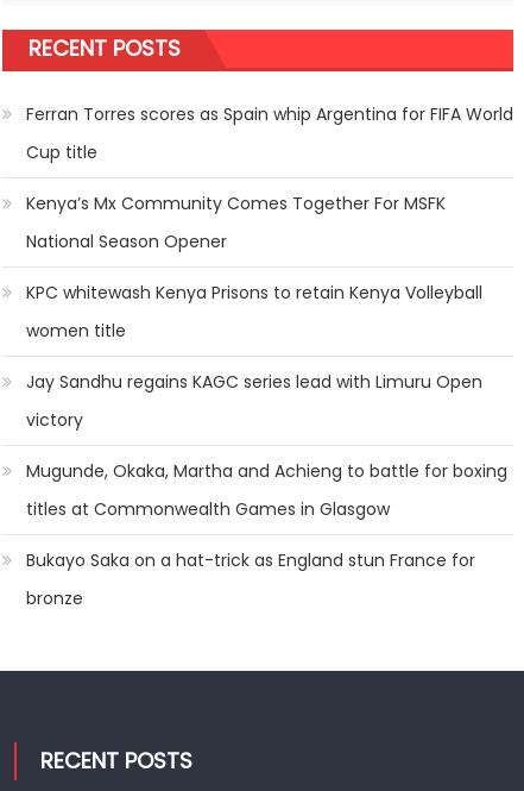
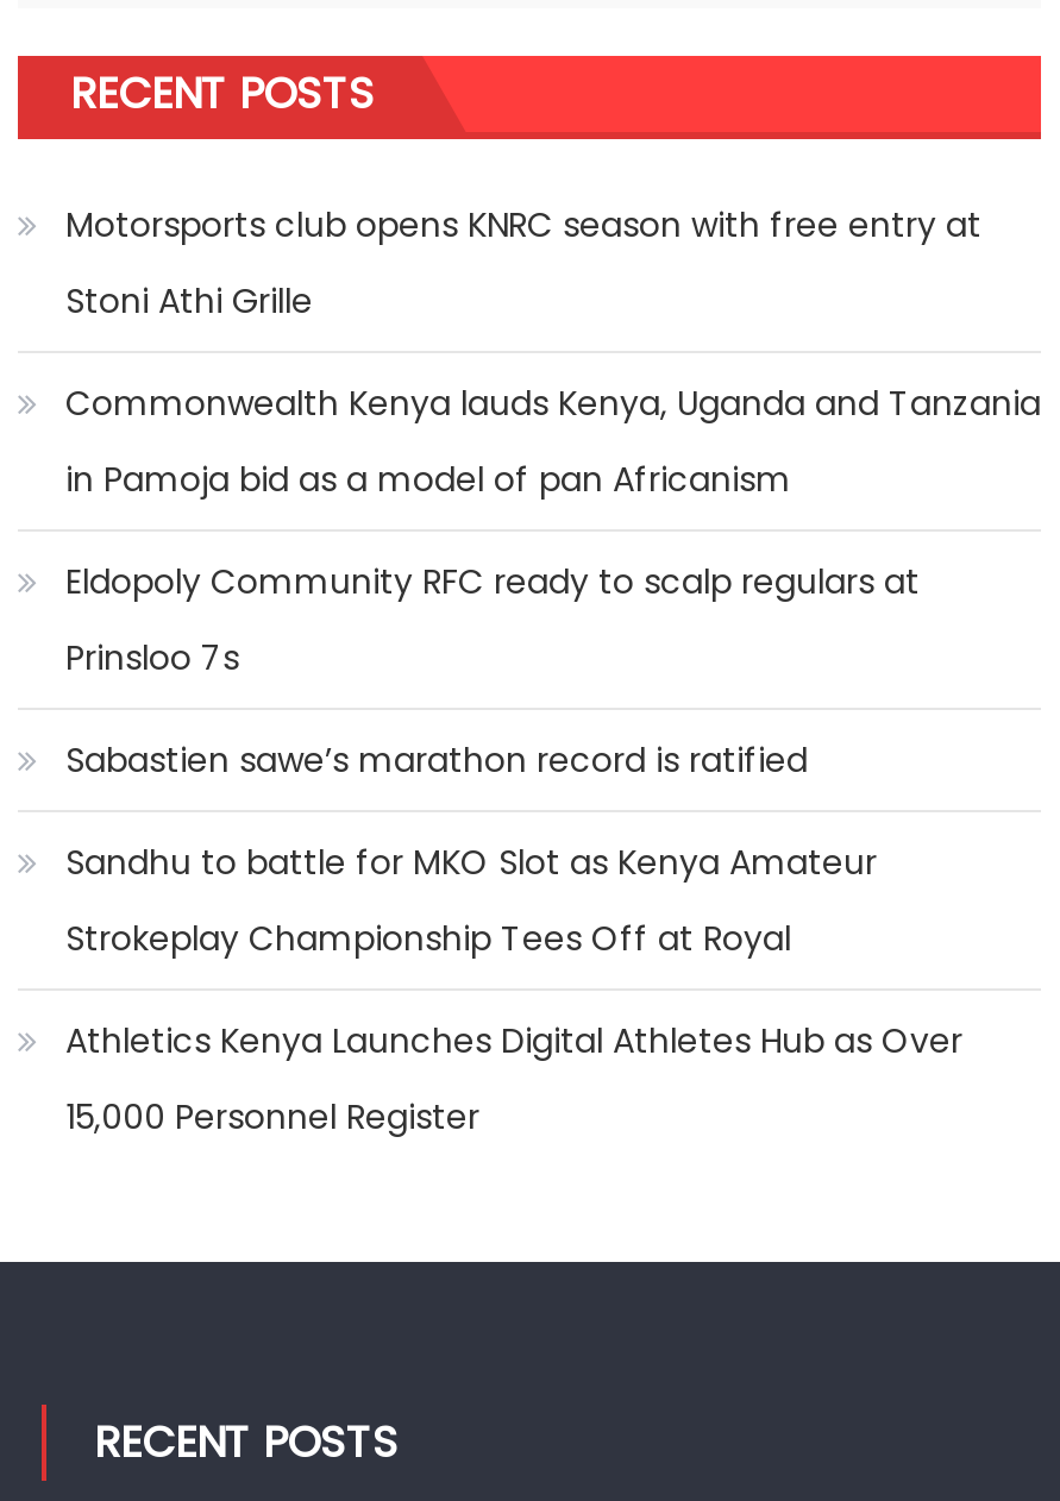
[26,103,513,611] Ferran Torres scores as Spain whip Argentina for FIFA World | Cup title | Kenya’s Mx Community Comes Together For MSFK | National Season Opener | KPC whitewash Kenya Prisons to retain Kenya Volleyball | women title | Jay Sandhu regains KAGC series lead with Limuru Open | victory | Mugunde, Okaka, Martha and Achieng to battle for boxing | titles at Commonwealth Games in Glasgow | Bukayo Saka on a hat-trick as England stun France for | bronze -> [65,202,1041,1142] Motorsports club opens KNRC season with free entry at | Stoni Athi Grille | Commonwealth Kenya lauds Kenya, Uganda and Tanzania | in Pamoja bid as a model of pan Africanism | Eldopoly Community RFC ready to scalp regulars at | Prinsloo 7s | Sabastien sawe’s marathon record is ratified | Sandhu to battle for MKO Slot as Kenya Amateur | Strokeplay Championship Tees Off at Royal | Athletics Kenya Launches Digital Athletes Hub as Over | 15,000 Personnel Register

